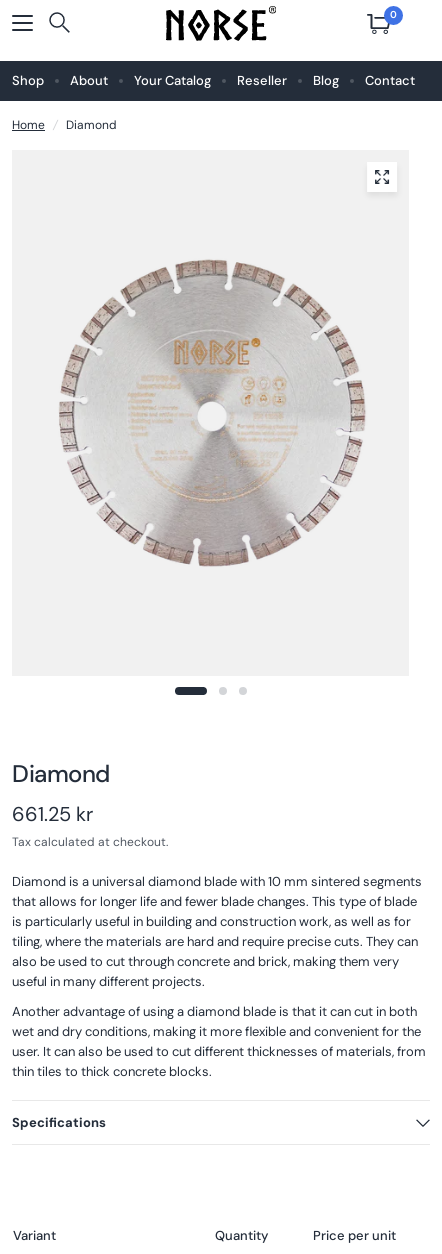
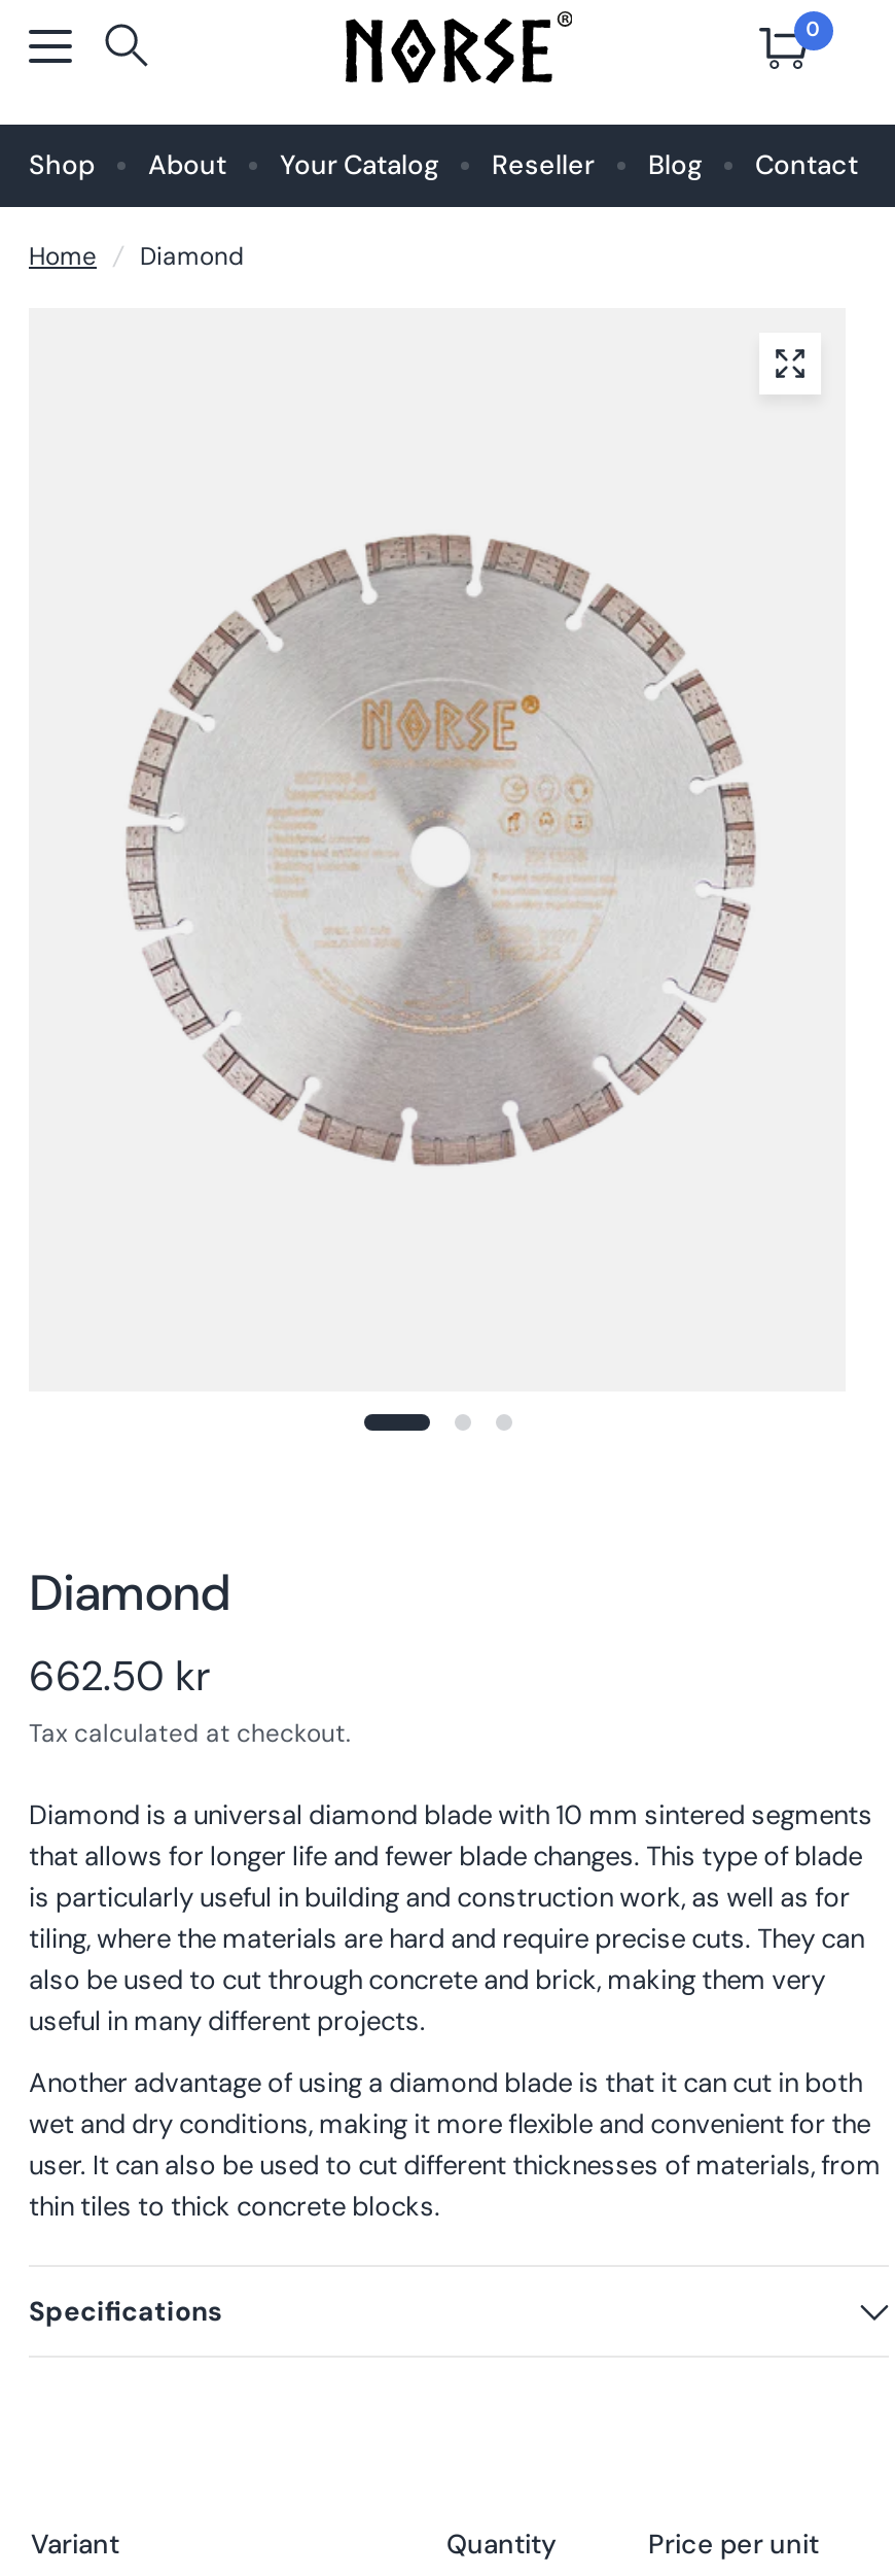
[12,801,93,827] 661.25 kr -> [29,1649,210,1703] 662.50 kr

